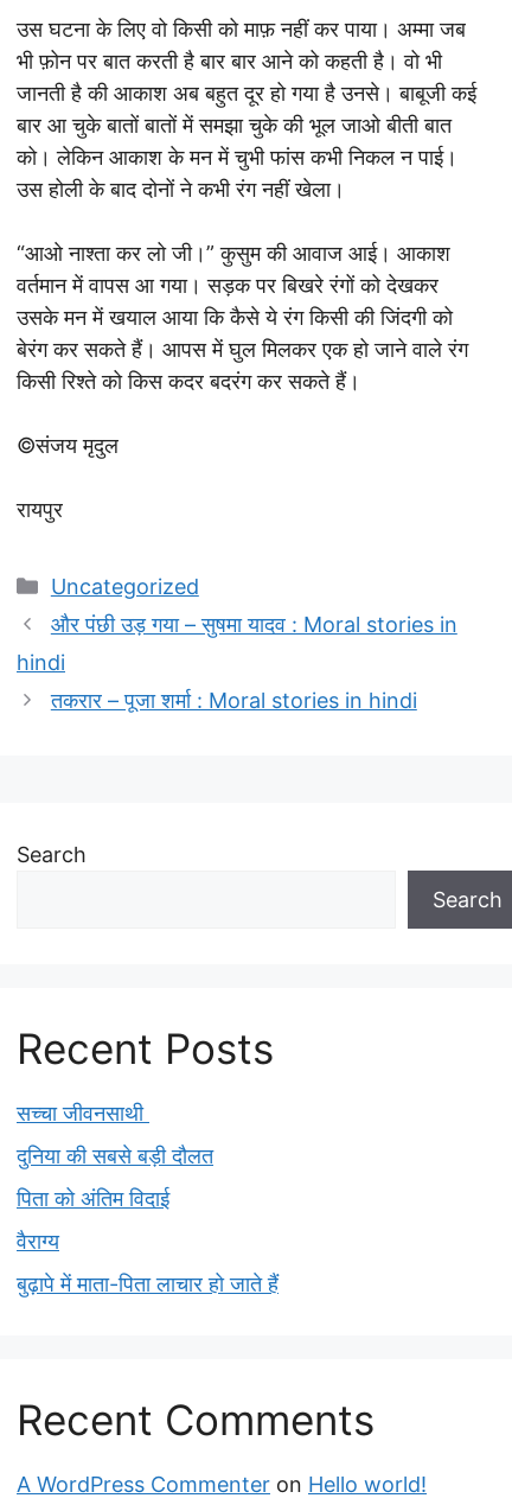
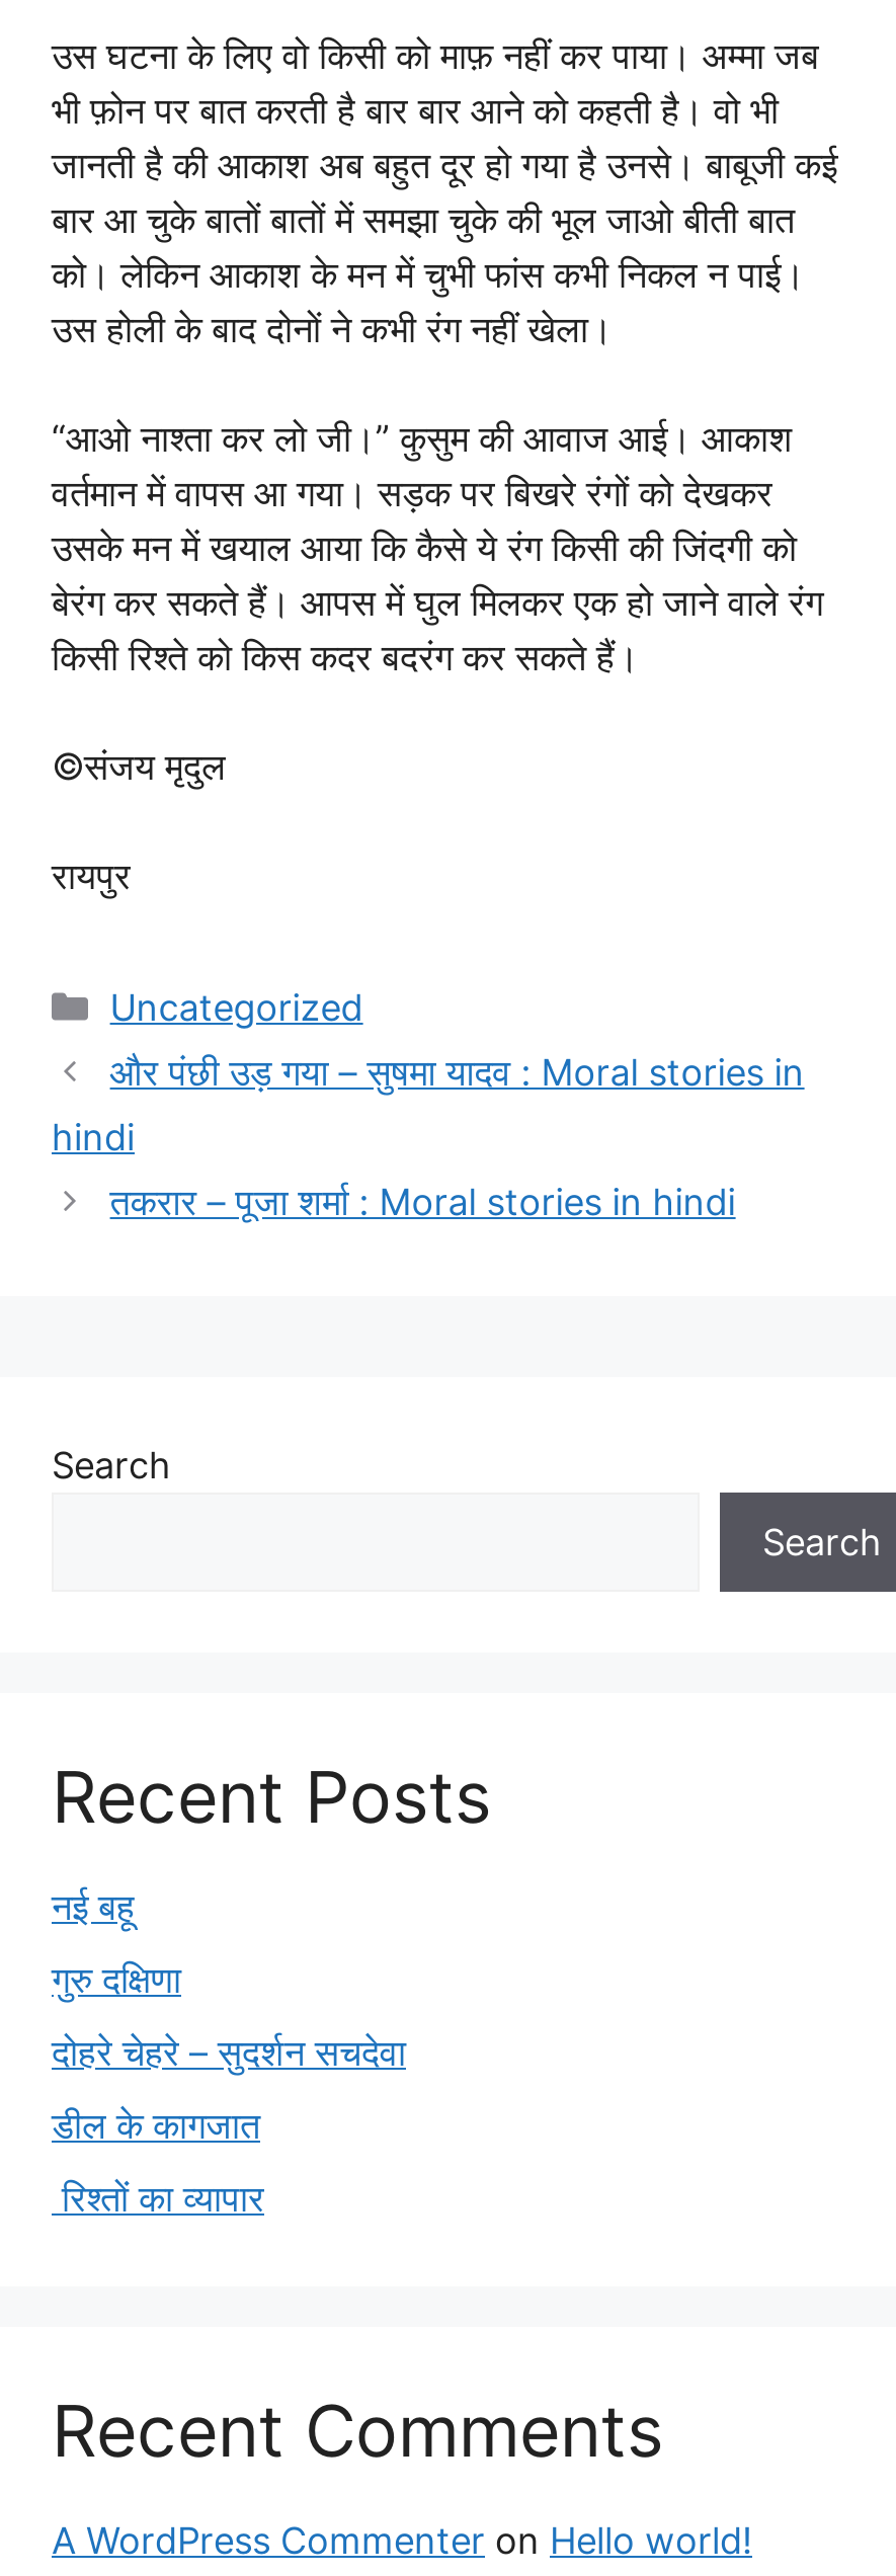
[17,1101,149,1126] सच्चा जीवनसाथी -> [52,1886,135,1928] नई बहू
[17,1144,213,1168] दुनिया की सबसे बड़ी दौलत -> [52,1959,181,2001] गुरु दक्षिणा
[17,1186,169,1211] पिता को अंतिम विदाई -> [52,2032,406,2074] दोहरे चेहरे – सुदर्शन सचदेवा
[17,1229,59,1254] वैराग्य -> [52,2105,260,2147] डील के कागजात
[17,1272,279,1297] बुढ़ापे में माता-पिता लाचार हो जाते हैं -> [52,2177,264,2220] रिश्तों का व्यापार

